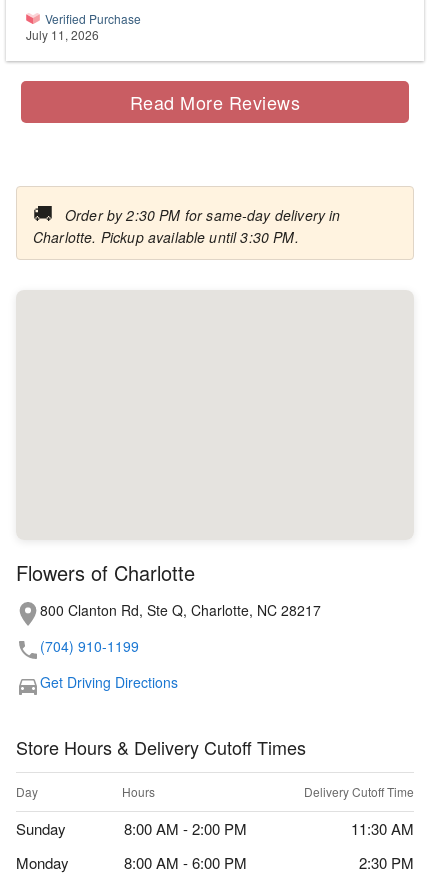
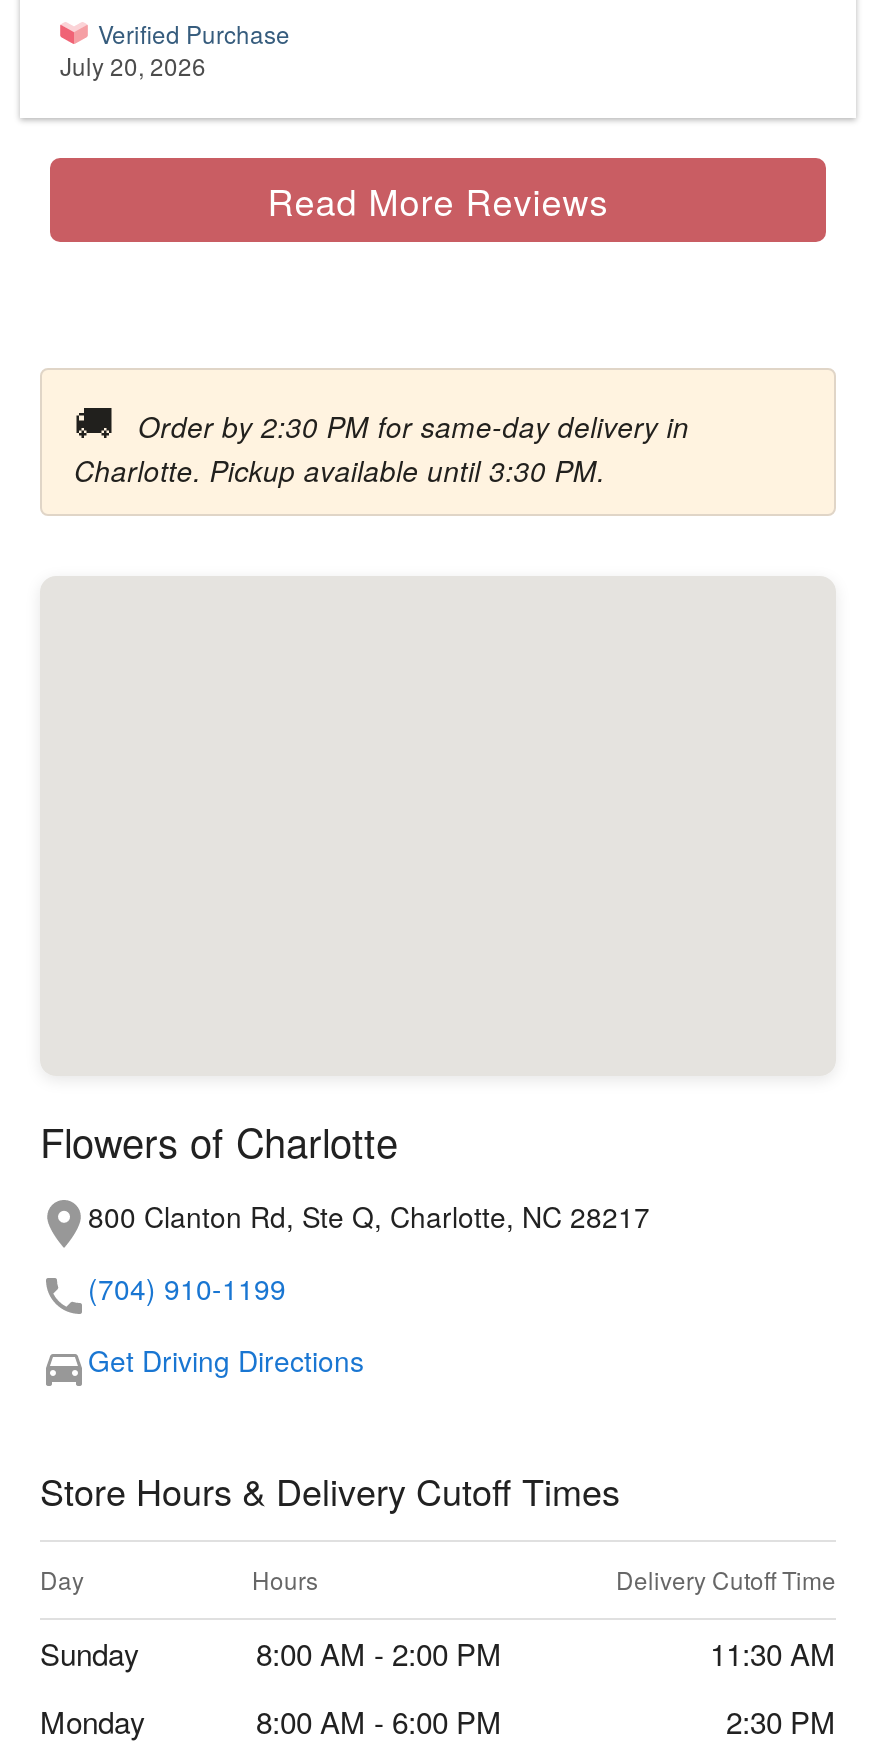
[26,26,99,43] July 11, 2026 -> [60,48,206,82] July 20, 2026

